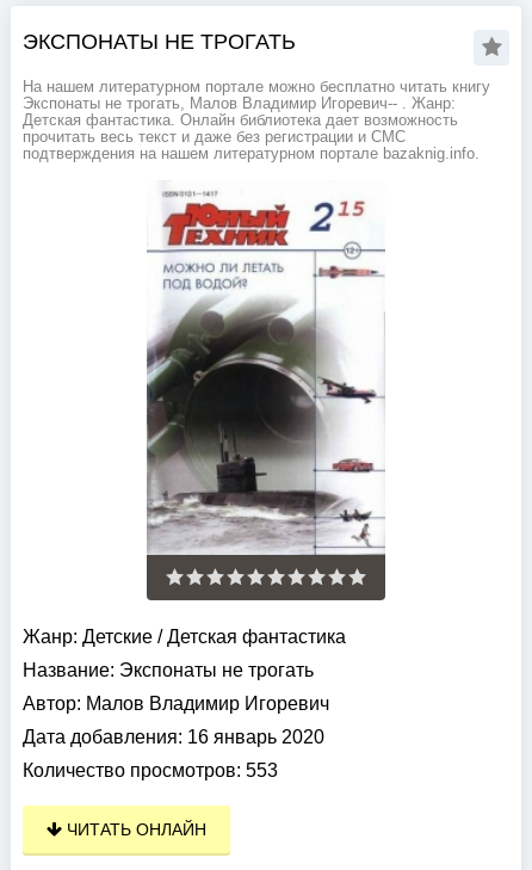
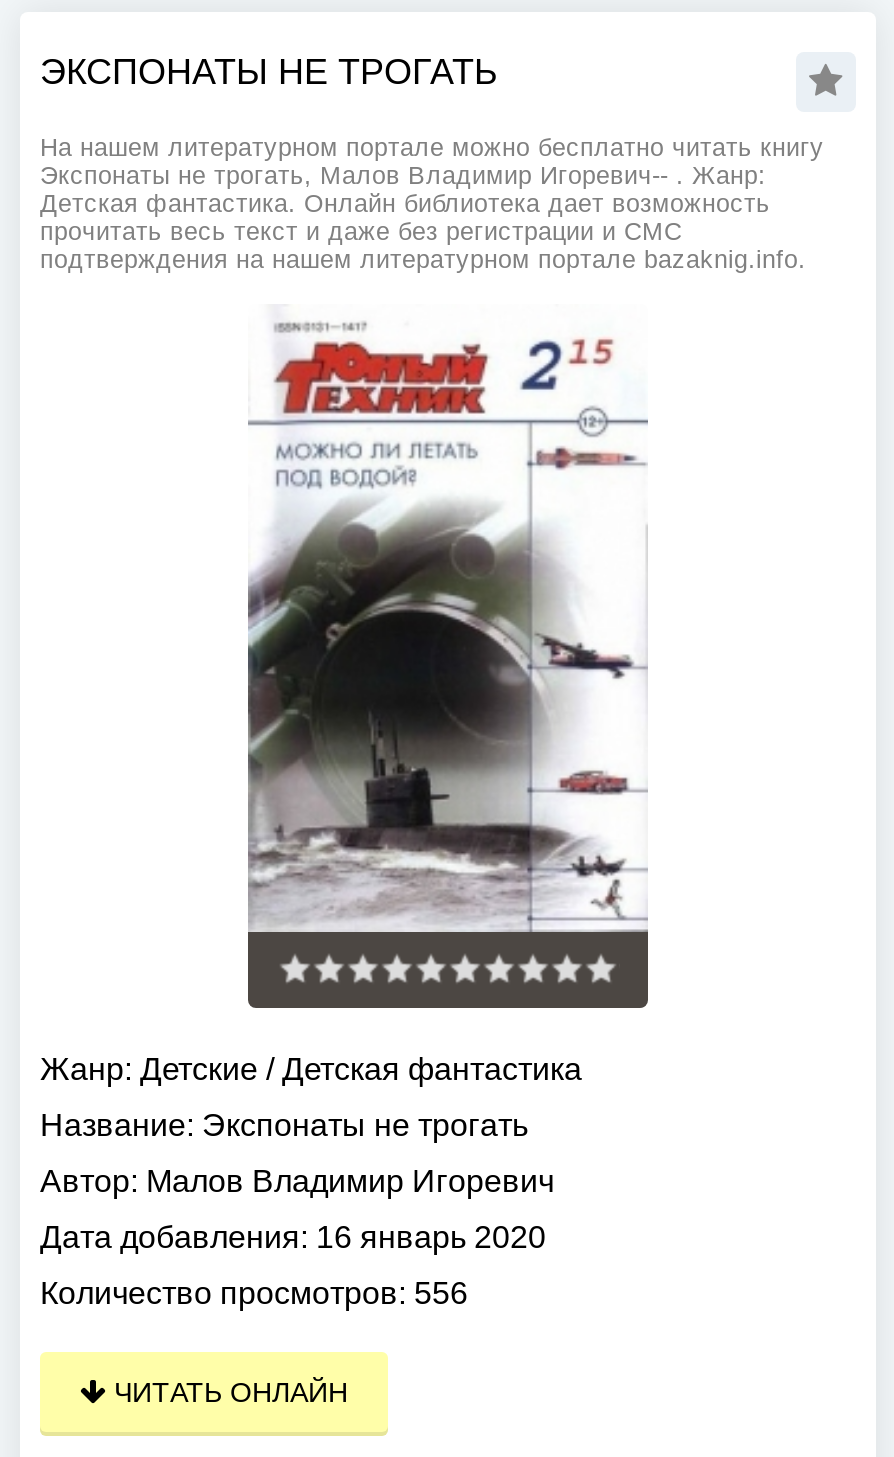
[23,760,278,780] Количество просмотров: 553 -> [40,1275,468,1309] Количество просмотров: 556

